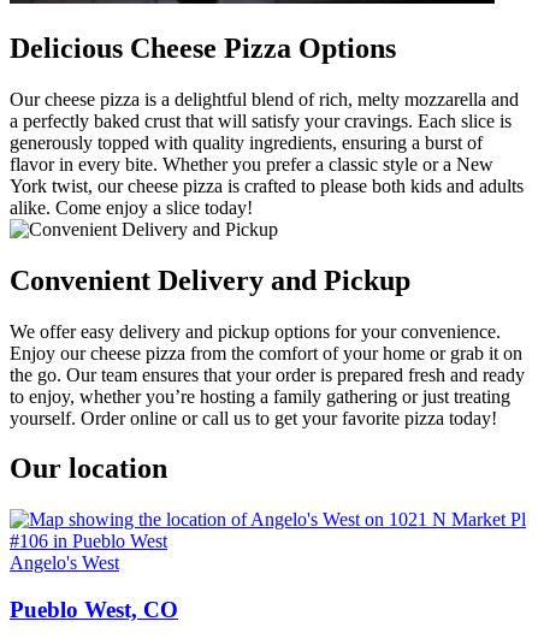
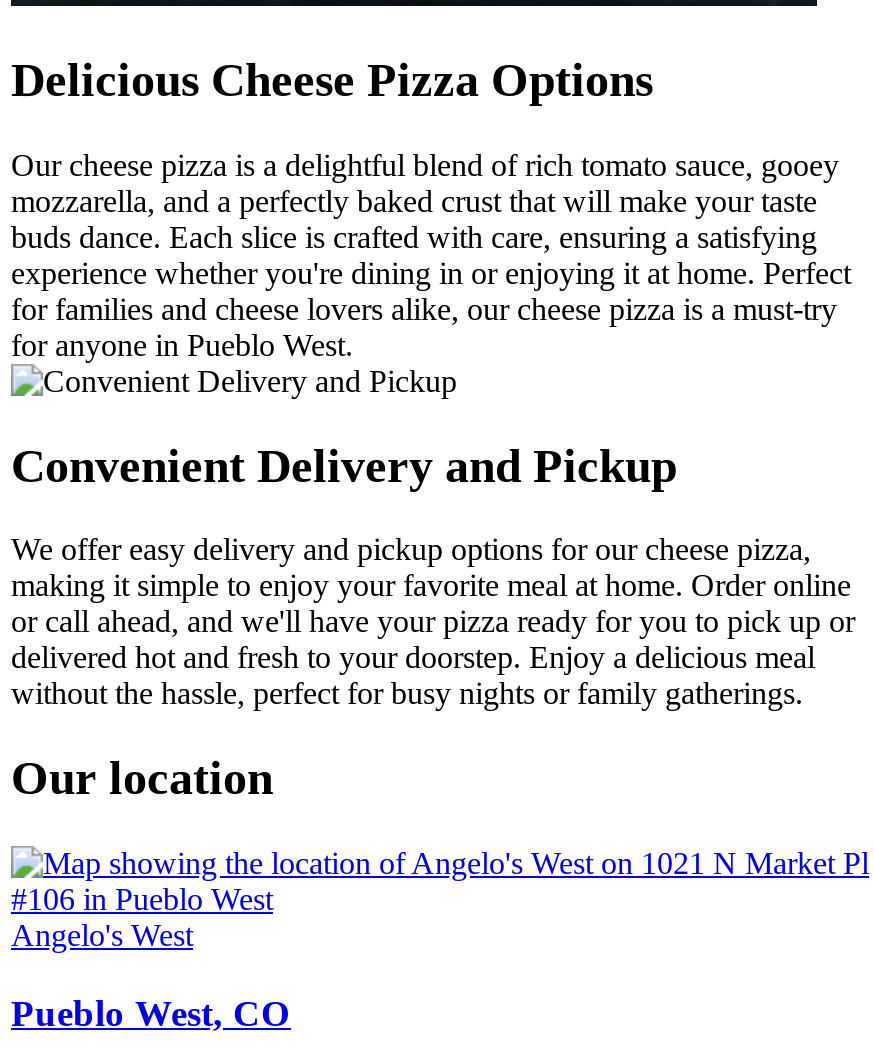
[10,89,524,217] Our cheese pizza is a delightful blend of rich, melty mozzarella and | a perfectly baked crust that will satisfy your cravings. Each slice is | generously topped with quality ingredients, ensuring a burst of | flavor in every bite. Whether you prefer a classic style or a New | York twist, our cheese pizza is crafted to please both kids and adults | alike. Come enjoy a slice today! -> [11,147,851,361] Our cheese pizza is a delightful blend of rich tomato sauce, gooey | mozzarella, and a perfectly baked crust that will make your taste | buds dance. Each slice is crafted with care, ensuring a satisfying | experience whether you're dining in or enjoying it at home. Perfect | for families and cheese lovers alike, our cheese pizza is a must-try | for anyone in Pueblo West.
[10,321,525,428] We offer easy delivery and pickup options for your convenience. | Enjoy our cheese pizza from the comfort of your home or grab it on | the go. Our team ensures that your order is prepared fresh and ready | to enjoy, whether you’re hosting a family gathering or just treating | yourself. Order online or call us to get your favorite pizza today! -> [11,533,855,711] We offer easy delivery and pickup options for our cheese pizza, | making it simple to enjoy your favorite meal at home. Order online | or call ahead, and we'll have your pizza ready for you to pick up or | delivered hot and fresh to your doorstep. Enjoy a delicious meal | without the hassle, perfect for busy nights or family gatherings.

